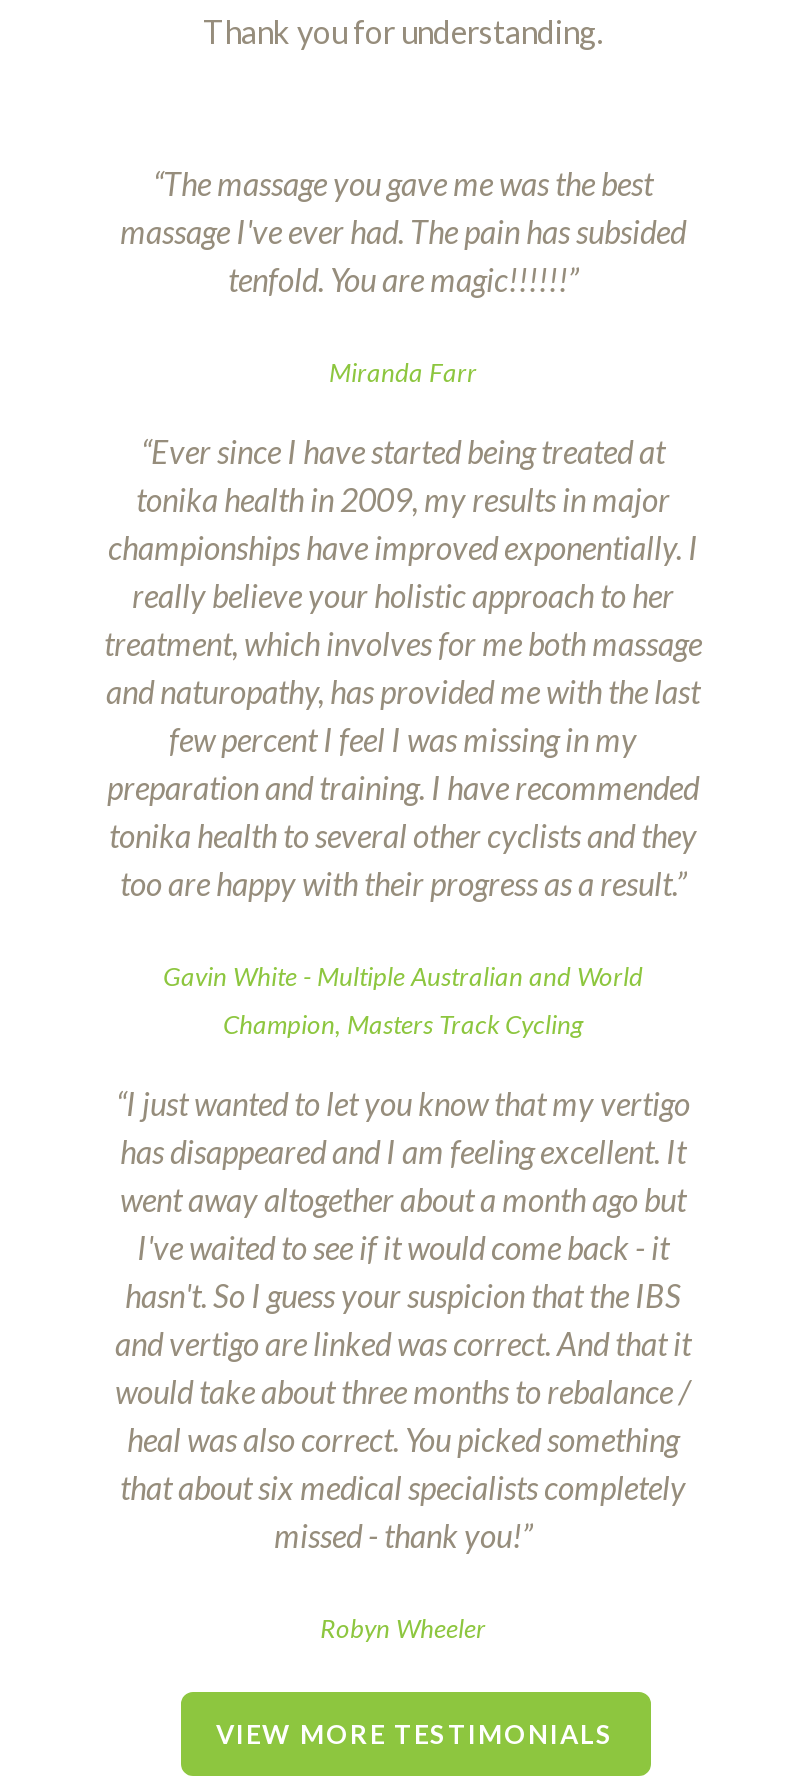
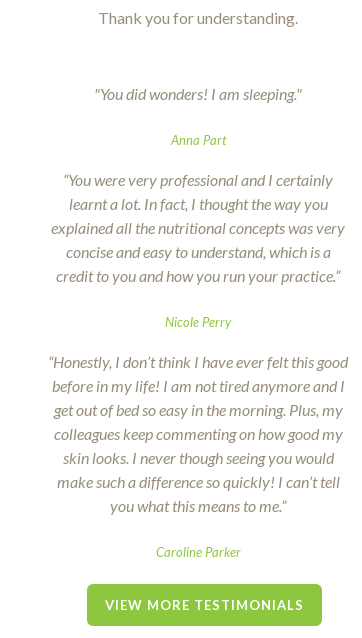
[104,165,702,1645] “The massage you gave me was the best | massage I've ever had. The pain has subsided | tenfold. You are magic!!!!!!” | Miranda Farr | “Ever since I have started being treated at | tonika health in 2009, my results in major | championships have improved exponentially. I | really believe your holistic approach to her | treatment, which involves for me both massage | and naturopathy, has provided me with the last | few percent I feel I was missing in my | preparation and training. I have recommended | tonika health to several other cyclists and they | too are happy with their progress as a result.” | Gavin White - Multiple Australian and World | Champion, Masters Track Cycling | “I just wanted to let you know that my vertigo | has disappeared and I am feeling excellent. It | went away altogether about a month ago but | I've waited to see if it would come back - it | hasn't. So I guess your suspicion that the IBS | and vertigo are linked was correct. And that it | would take about three months to rebalance / | heal was also correct. You picked something | that about six medical specialists completely | missed - thank you!” | Robyn Wheeler -> [48,84,348,560] "You did wonders! I am sleeping." | Anna Part | “You were very professional and I certainly | learnt a lot. In fact, I thought the way you | explained all the nutritional concepts was very | concise and easy to understand, which is a | credit to you and how you run your practice.” | Nicole Perry | “Honestly, I don’t think I have ever felt this good | before in my life! I am not tired anymore and I | get out of bed so easy in the morning. Plus, my | colleagues keep commenting on how good my | skin looks. I never though seeing you would | make such a difference so quickly! I can’t tell | you what this means to me.” | Caroline Parker

